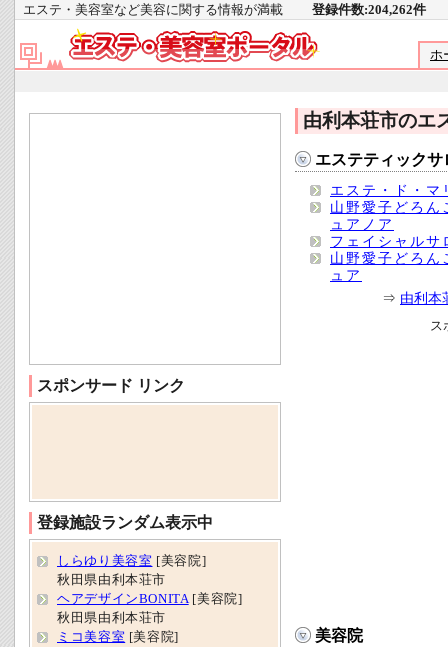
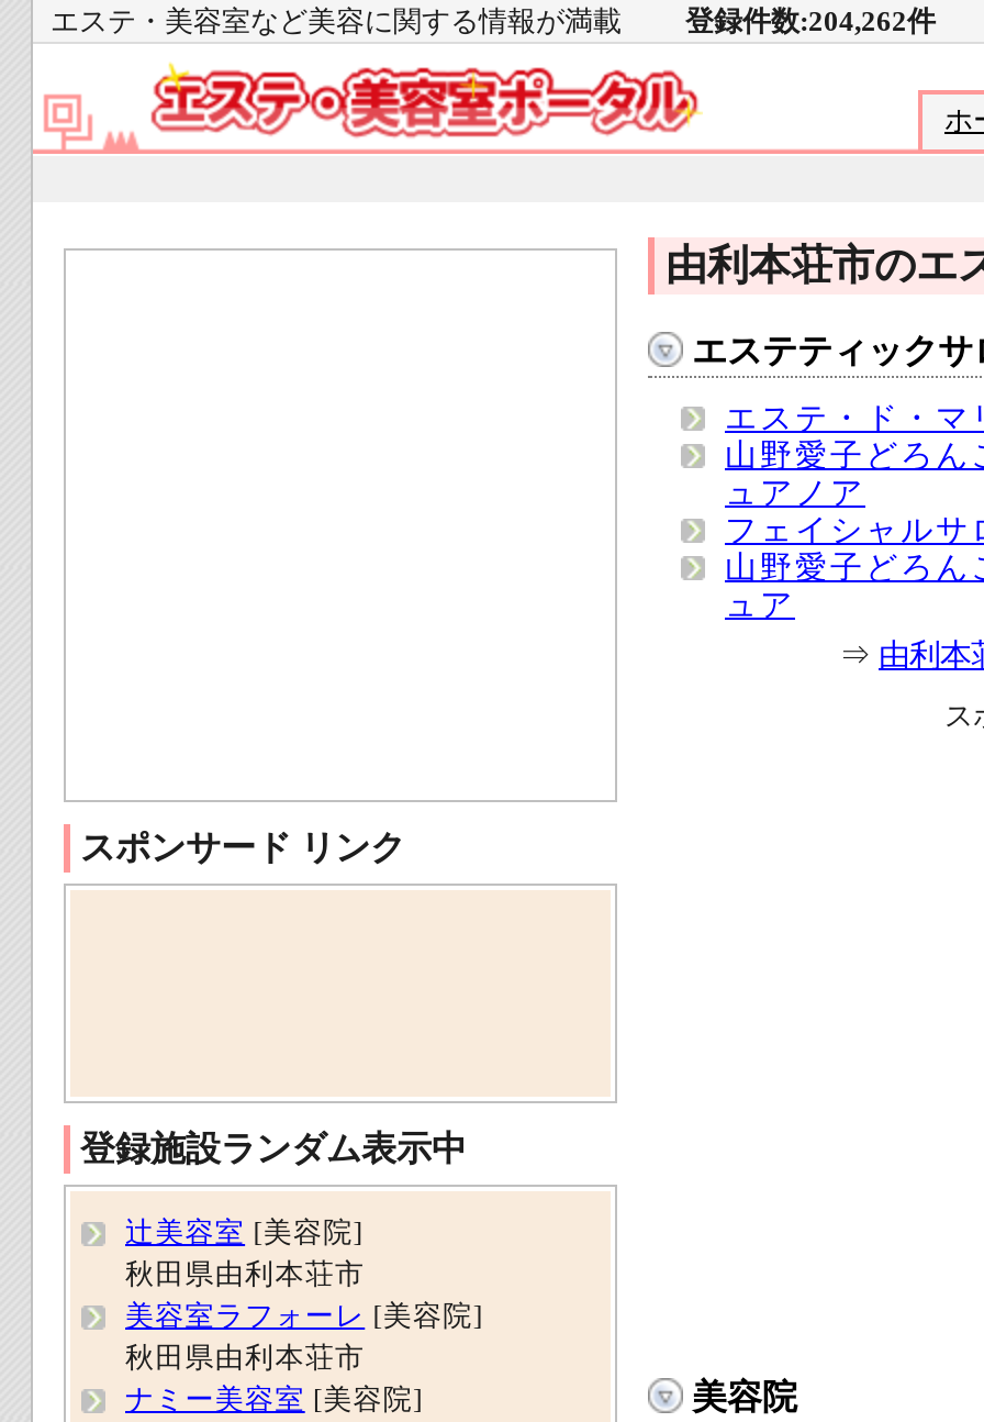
[57,554,206,568] しらゆり美容室[美容院] -> [125,1218,363,1248] 辻美容室[美容院]
[57,592,242,606] ヘアデザインBONITA [美容院] -> [125,1301,483,1332] 美容室ラフォーレ[美容院]
[57,630,179,644] ミコ美容室[美容院] -> [125,1385,423,1415] ナミー美容室[美容院]

